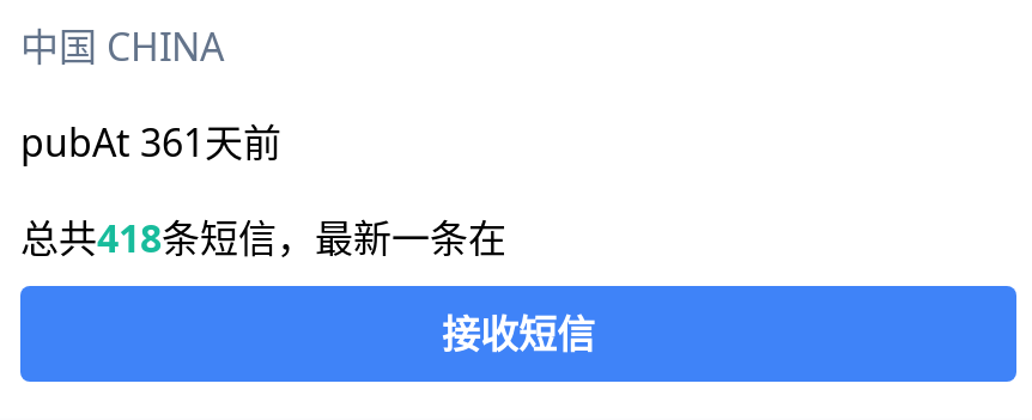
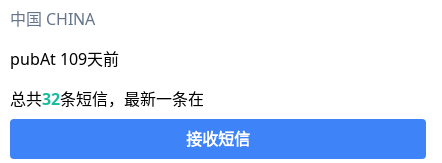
[20,117,281,169] pubAt 361天前 -> [10,48,119,70] pubAt 109天前
[20,213,506,265] 总共418条短信，最新一条在 -> [10,88,204,110] 总共32条短信，最新一条在

